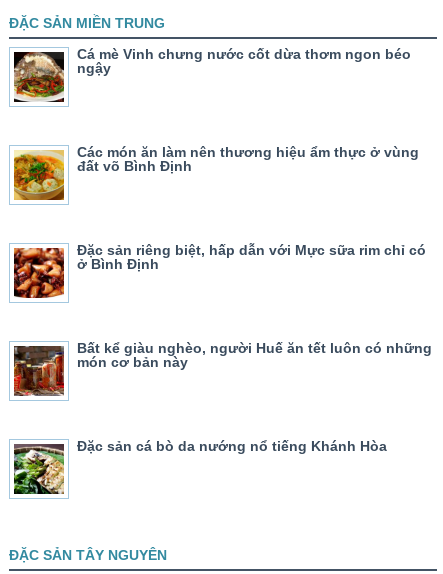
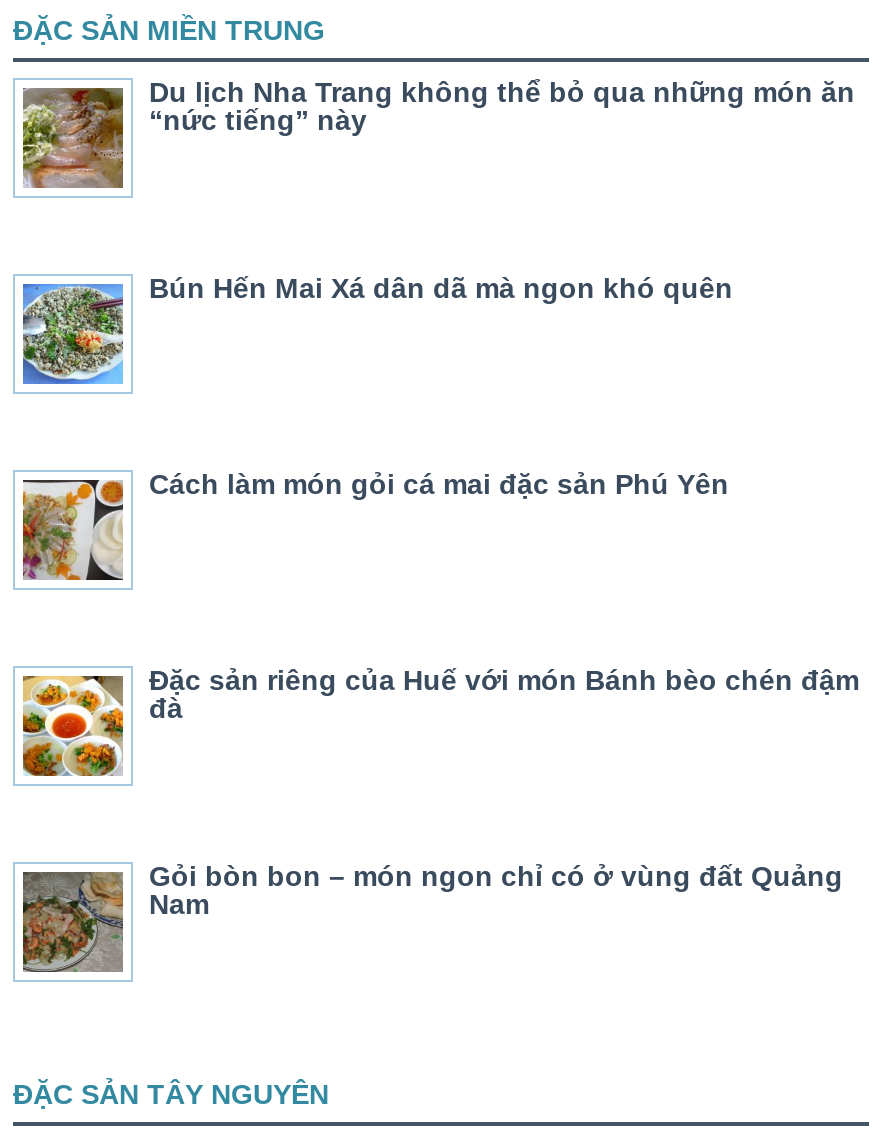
[13,46,411,103] [image] | Cá mè Vinh chưng nước cốt dừa thơm ngon béo | ngậy -> [21,76,855,190] [image] | Du lịch Nha Trang không thể bỏ qua những món ăn | “nức tiếng” này
[13,144,419,201] [image] | Các món ăn làm nên thương hiệu ẩm thực ở vùng | đất võ Bình Định -> [21,272,733,386] [image] | Bún Hến Mai Xá dân dã mà ngon khó quên
[13,242,426,299] [image] | Đặc sản riêng biệt, hấp dẫn với Mực sữa rim chỉ có | ở Bình Định -> [21,468,729,582] [image] | Cách làm món gỏi cá mai đặc sản Phú Yên
[13,340,432,397] [image] | Bất kể giàu nghèo, người Huế ăn tết luôn có những | món cơ bản này -> [21,664,859,778] [image] | Đặc sản riêng của Huế với món Bánh bèo chén đậm | đà
[13,438,387,494] [image] | Đặc sản cá bò da nướng nổ tiếng Khánh Hòa -> [21,860,843,974] [image] | Gỏi bòn bon – món ngon chỉ có ở vùng đất Quảng | Nam

